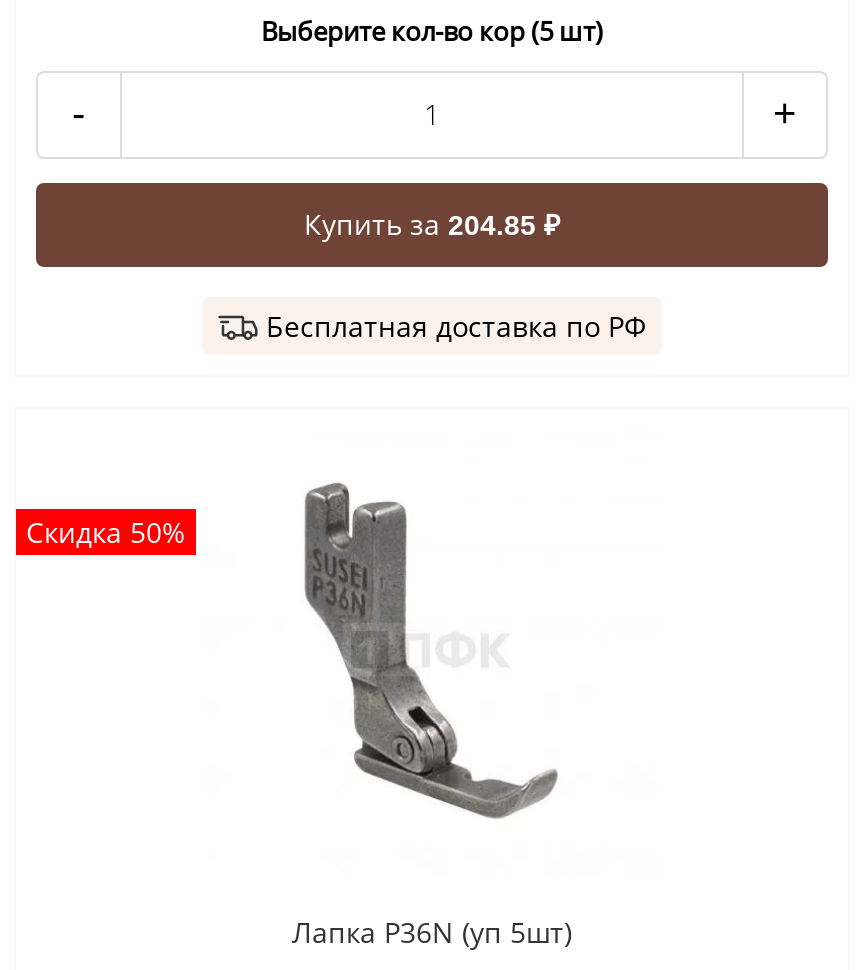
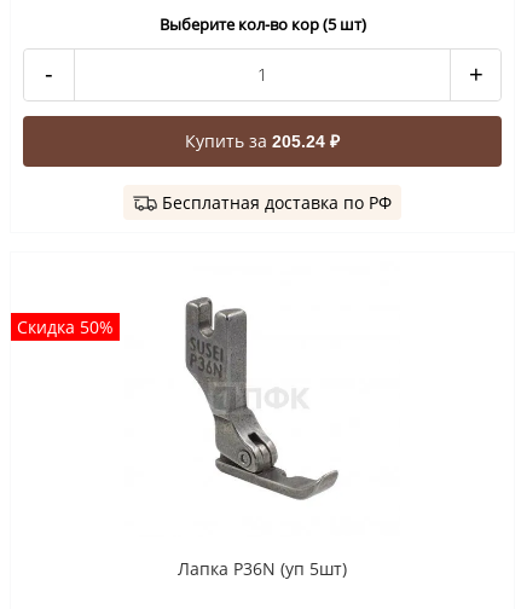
[304,205,560,243] Купить за 204.85 ₽ -> [185,129,340,152] Купить за 205.24 ₽

